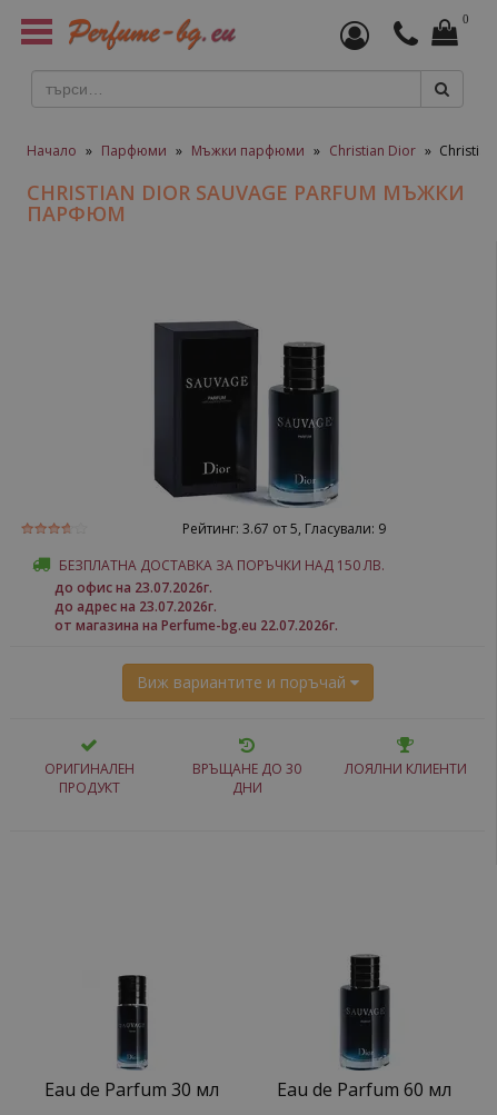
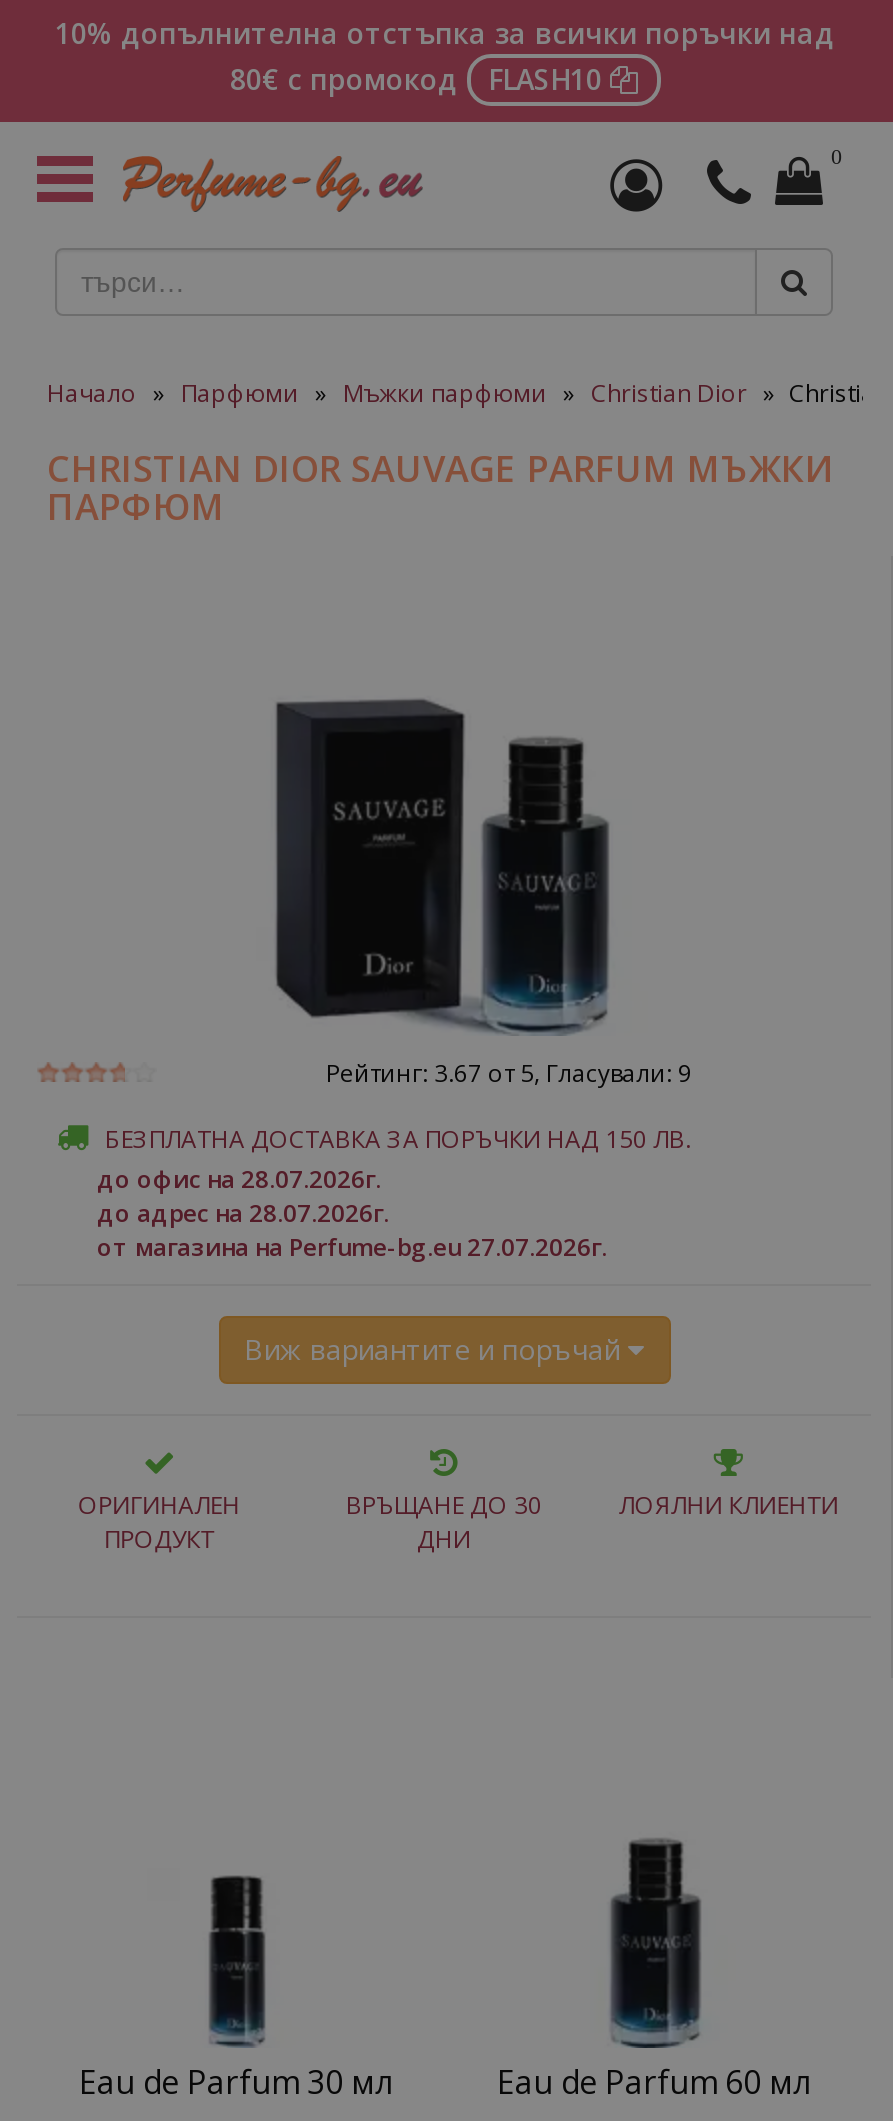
none -> [55,14,835,98] 10% допълнителна отстъпка за всички поръчки над | 80€ с промокод FLASH10
[54,578,212,597] до офис на 23.07.2026г. -> [97,1162,381,1196] до офис на 28.07.2026г.
[54,597,217,616] до адрес на 23.07.2026г. -> [97,1196,389,1230] до адрес на 28.07.2026г.
[54,616,338,635] от магазина на Perfume-bg.eu 22.07.2026г. -> [97,1230,607,1264] от магазина на Perfume-bg.eu 27.07.2026г.

